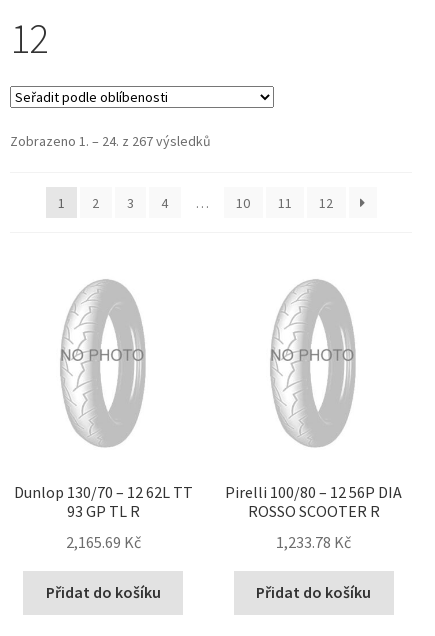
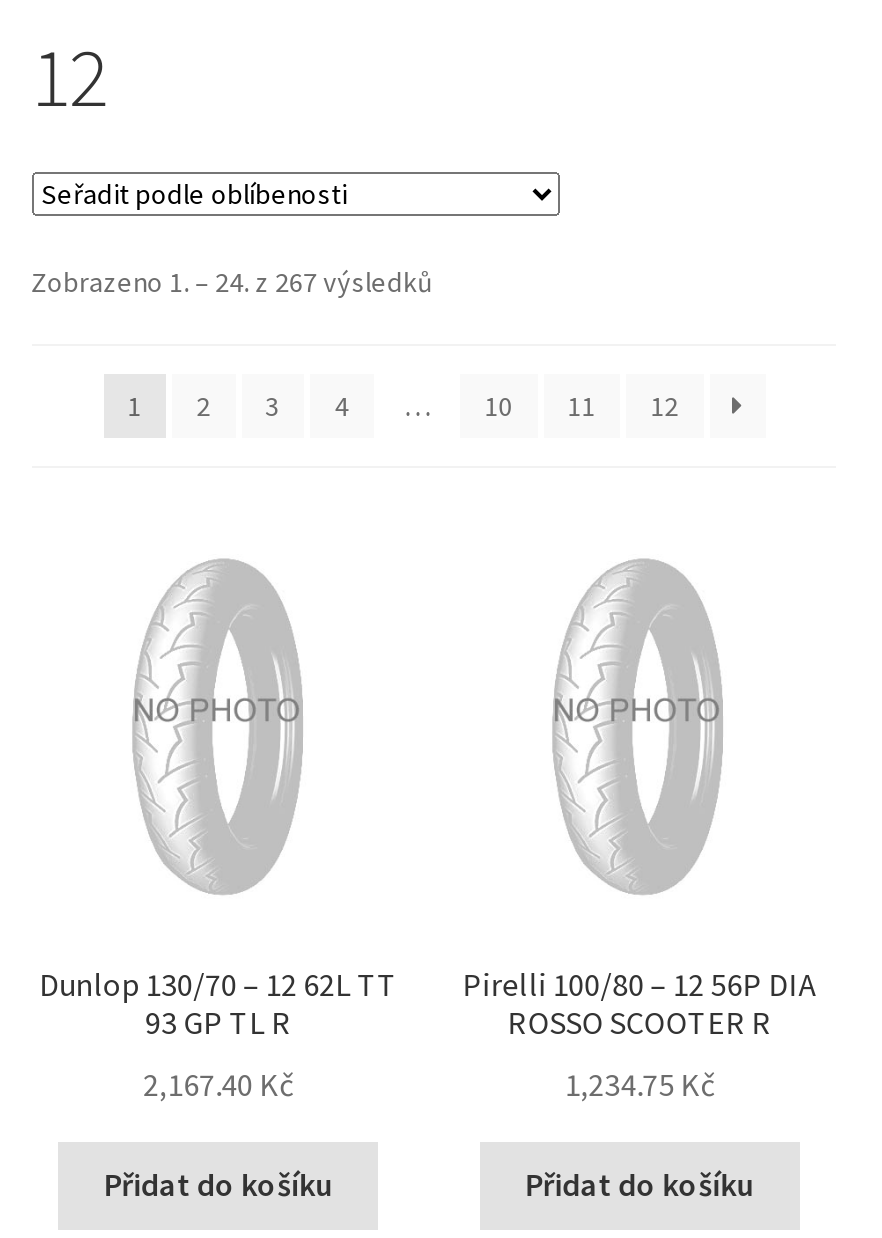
[66,531,141,551] 2,165.69 Kč -> [143,1063,293,1103] 2,167.40 Kč
[276,531,351,551] 1,233.78 Kč -> [564,1063,714,1103] 1,234.75 Kč

